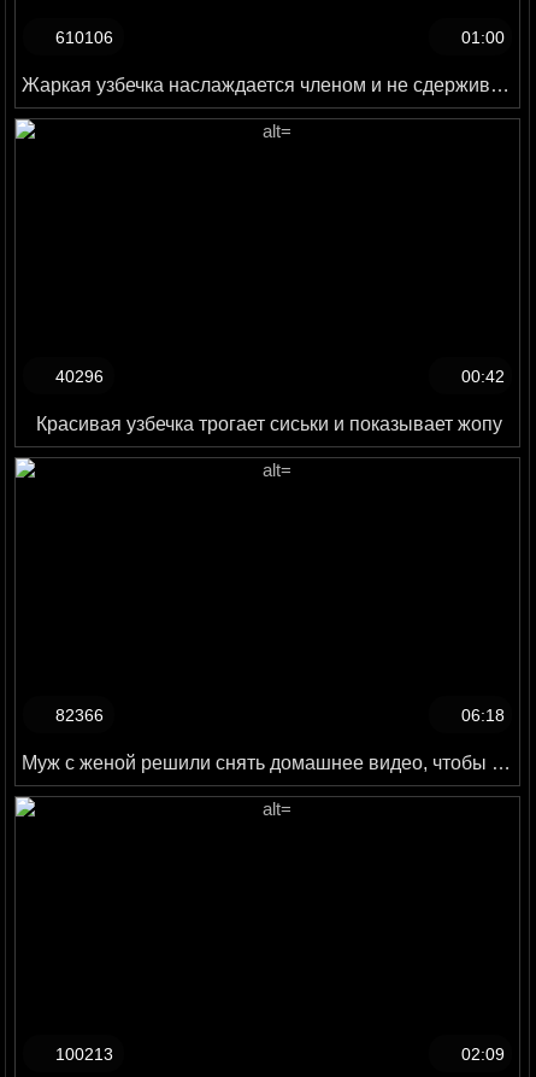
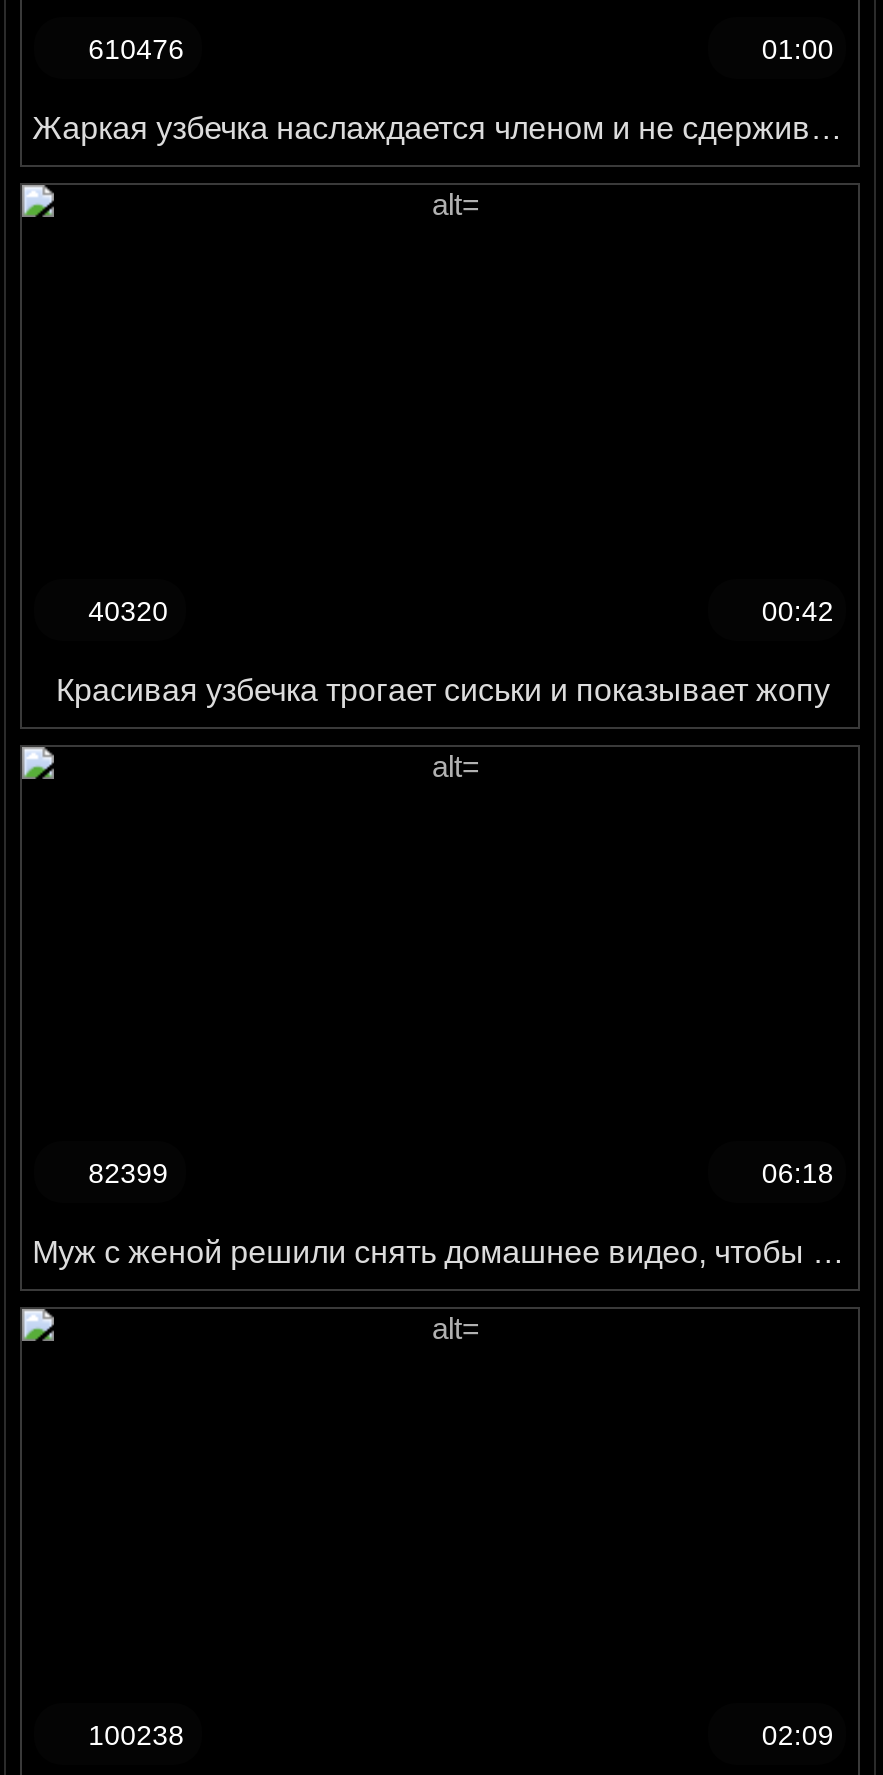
[56,28,113,47] 610106 -> [88,33,184,65] 610476
[56,367,104,386] 40296 -> [88,595,168,627] 40320
[56,705,104,725] 82366 -> [88,1157,168,1189] 82399
[56,1044,113,1063] 100213 -> [88,1719,184,1751] 100238

